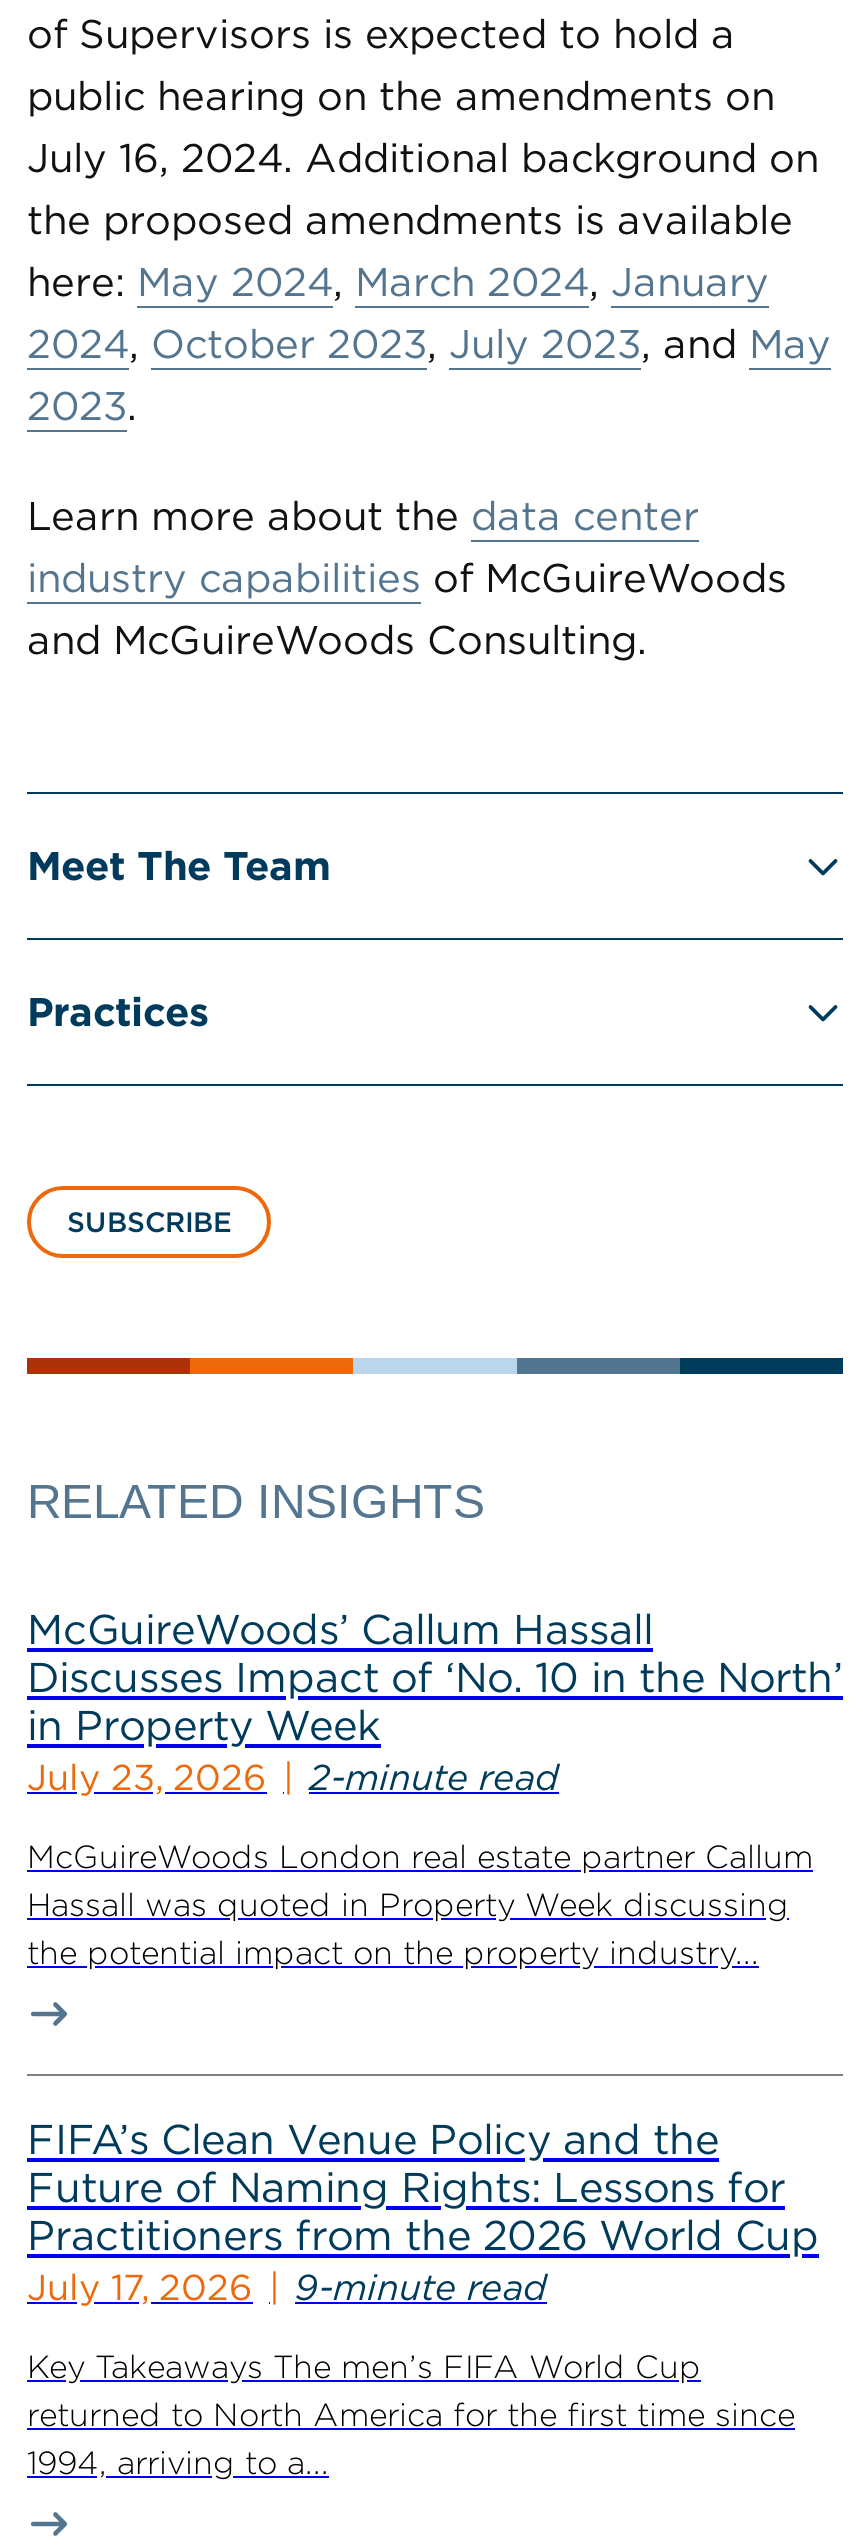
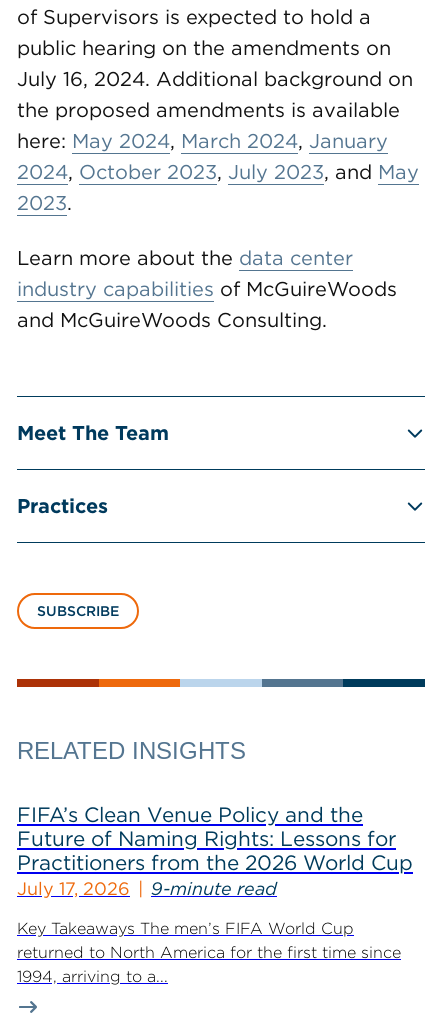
[27,1604,843,1972] McGuireWoods’ Callum Hassall | Discusses Impact of ‘No. 10 in the North’ | in Property Week | July 23, 2026 | 2-minute read | McGuireWoods London real estate partner Callum | Hassall was quoted in Property Week discussing | the potential impact on the property industry... -> none

